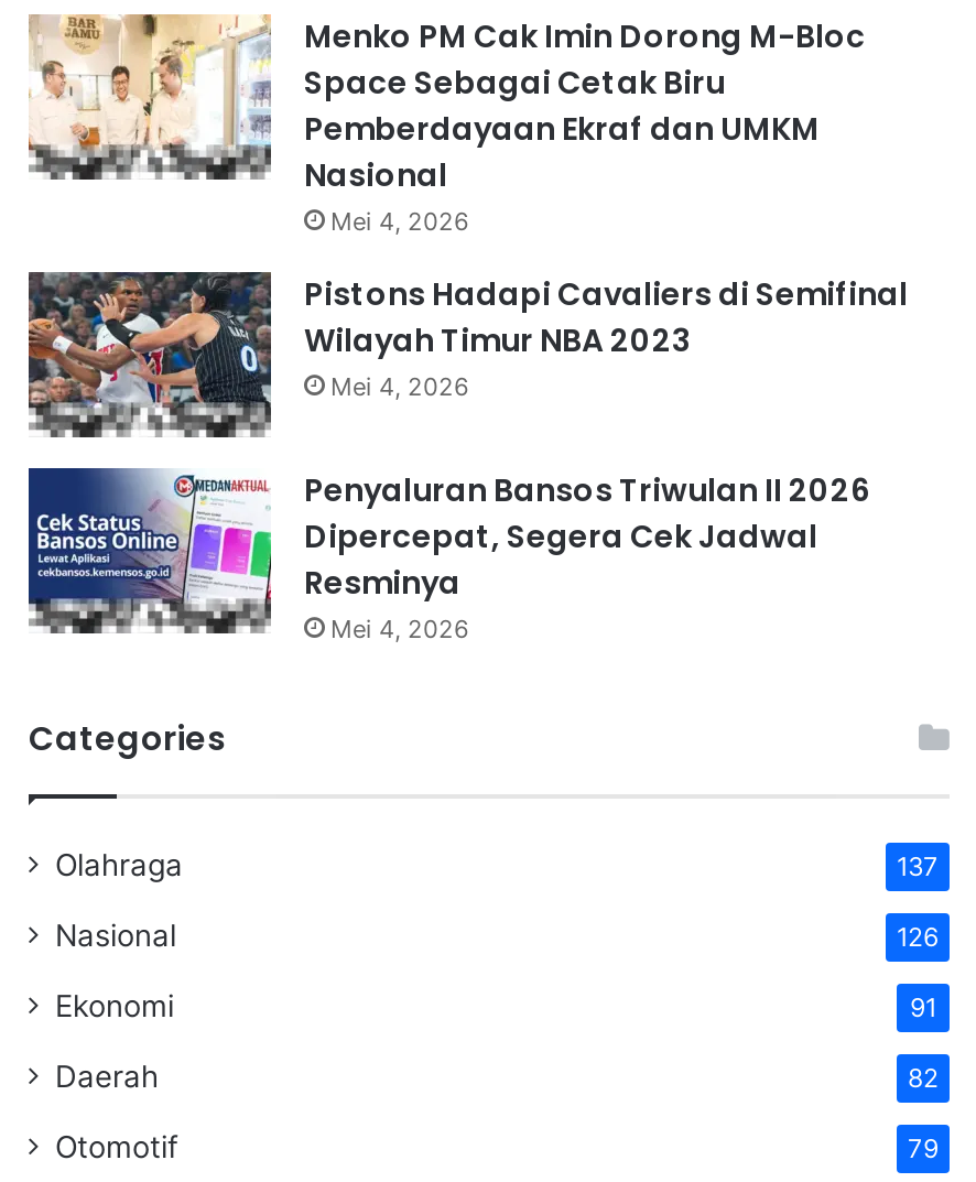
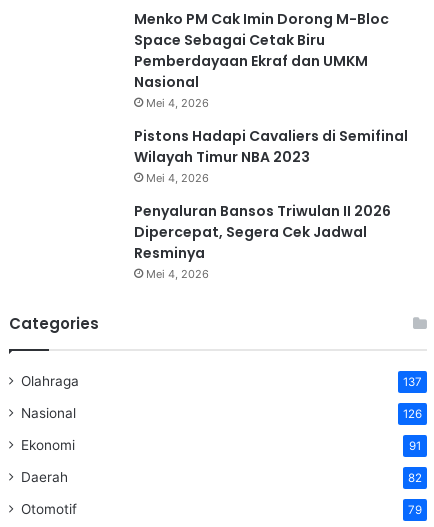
[26,11,273,183] [image] -> none
[26,269,273,441] [image] -> none
[26,465,273,637] [image] -> none

